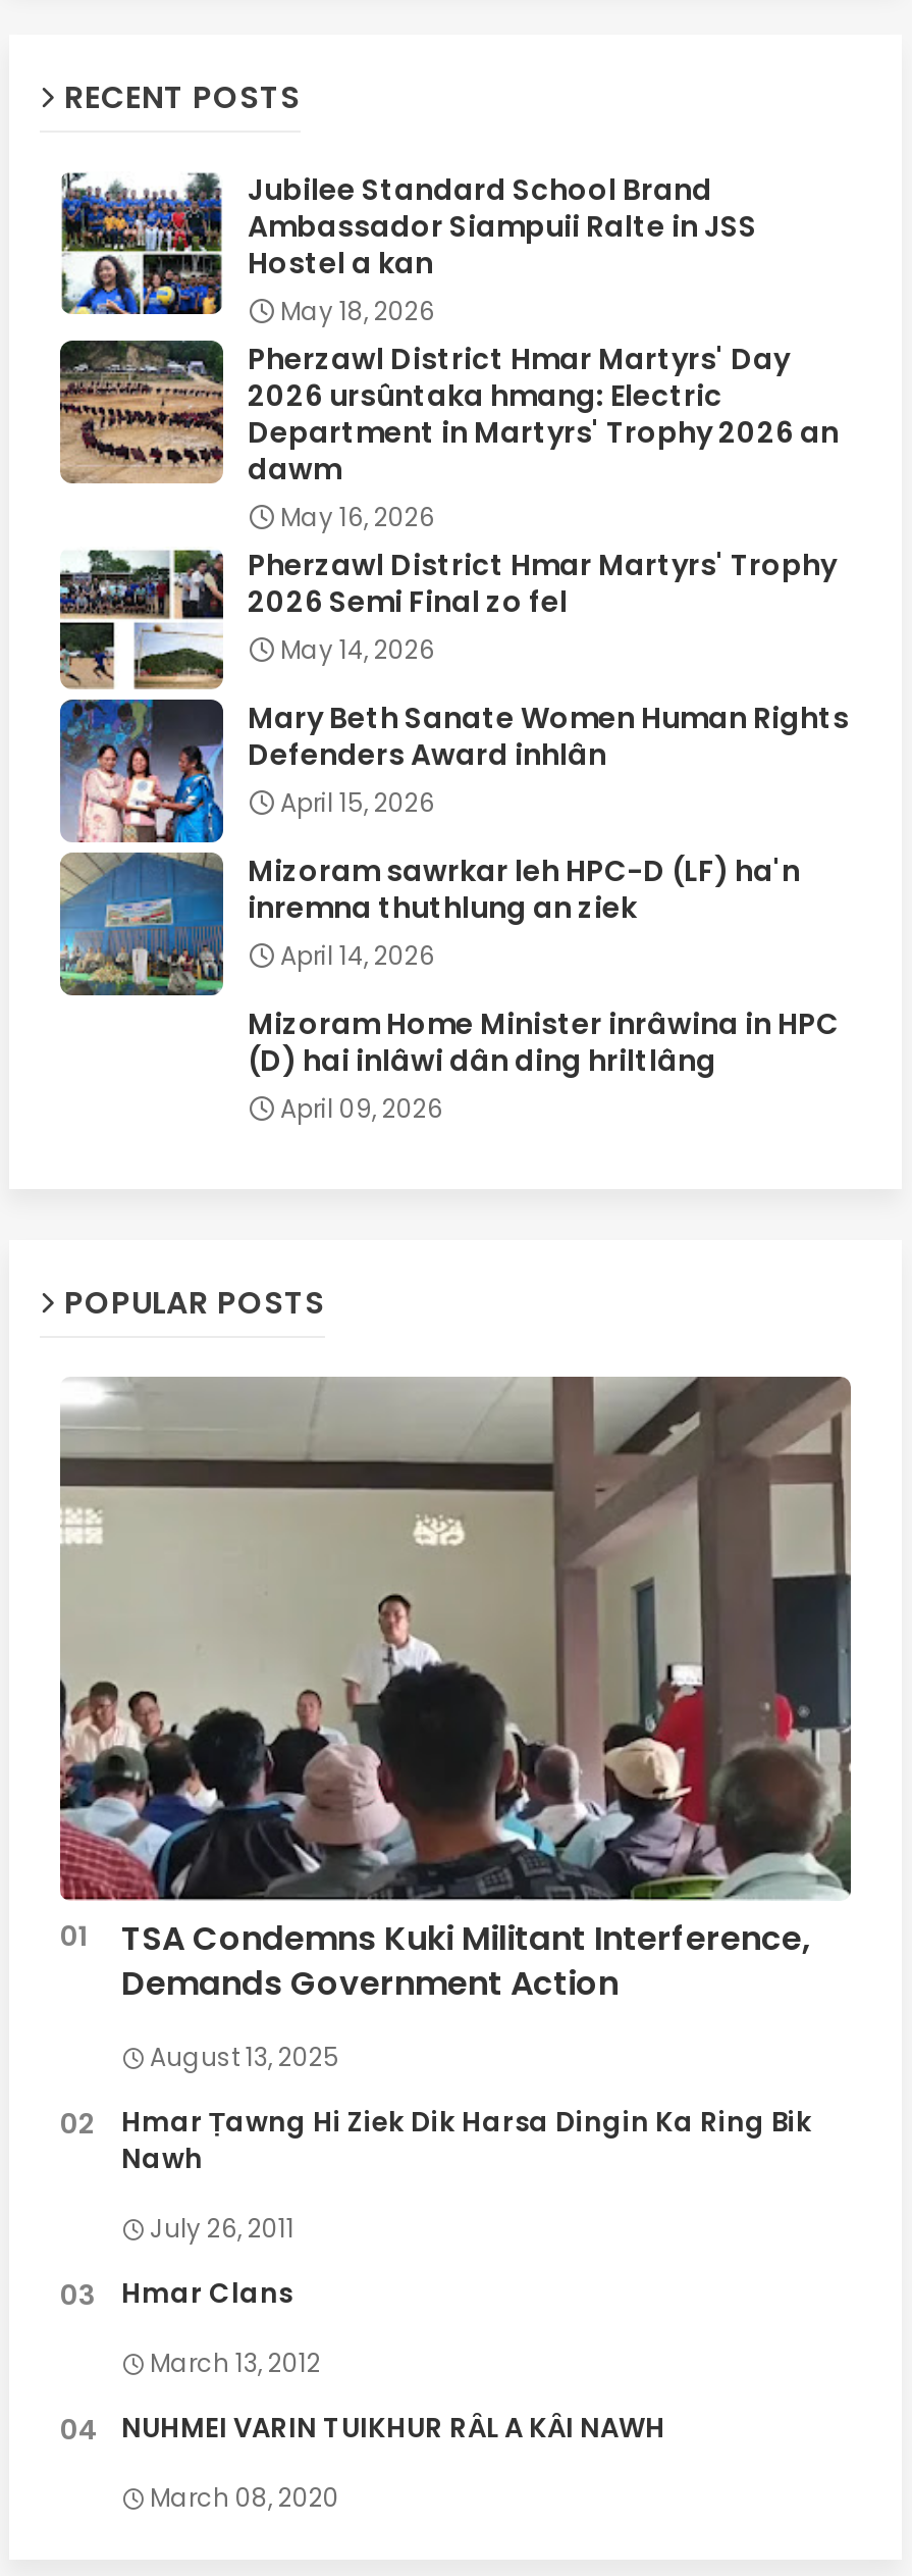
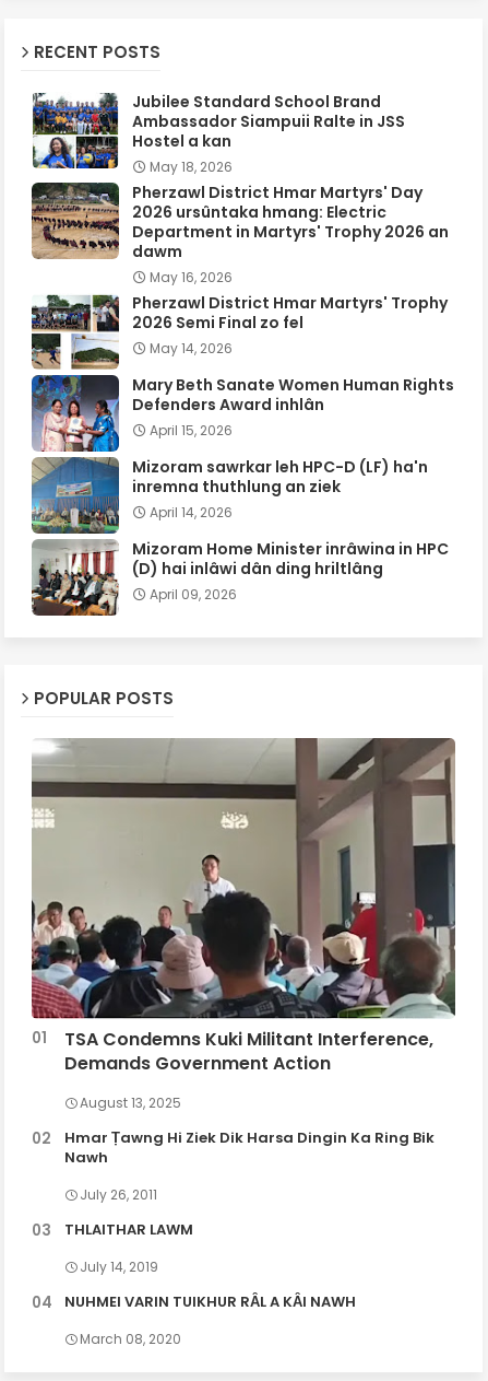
none -> [31,538,120,617] [image]
[121,2274,292,2312] Hmar Clans -> [64,1219,193,1240] THLAITHAR LAWM
[150,2345,321,2380] March 13, 2012 -> [80,1257,158,1276] July 14, 2019

